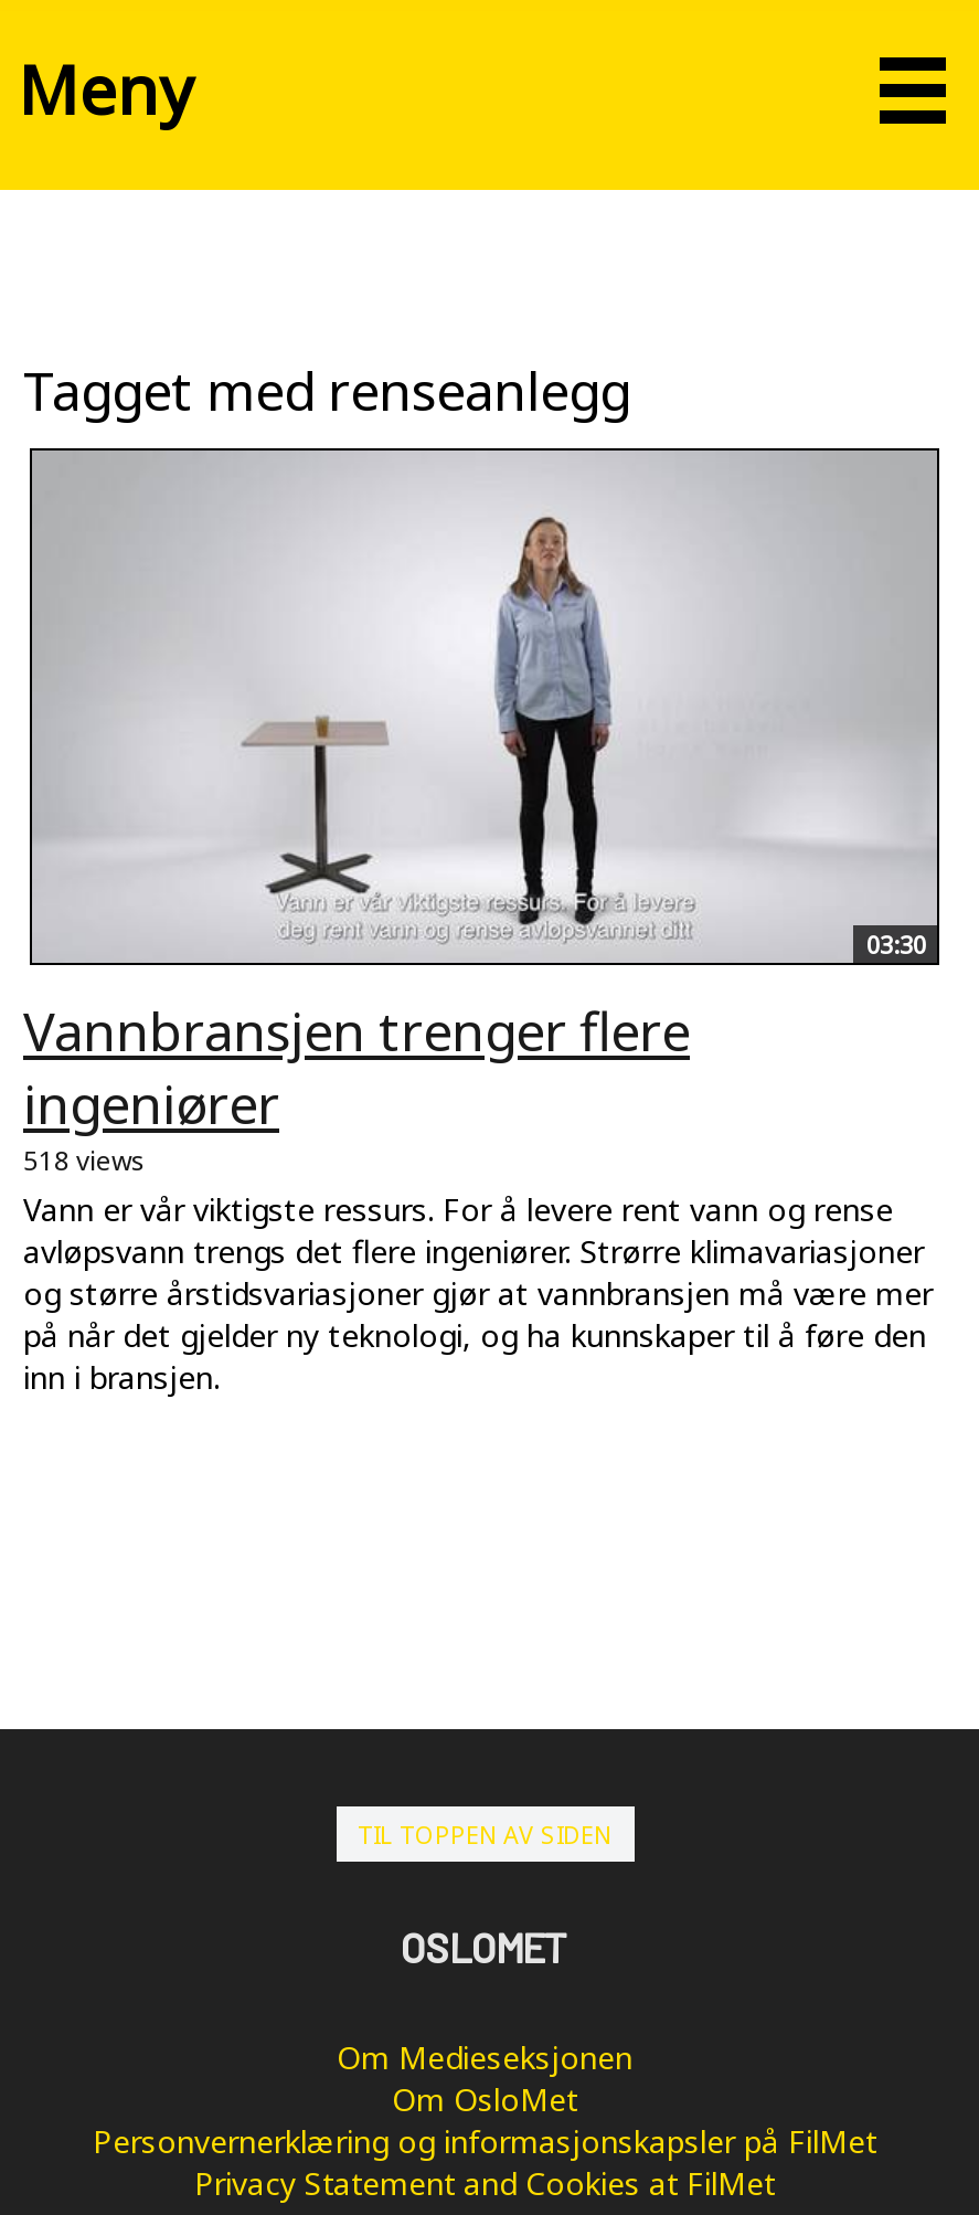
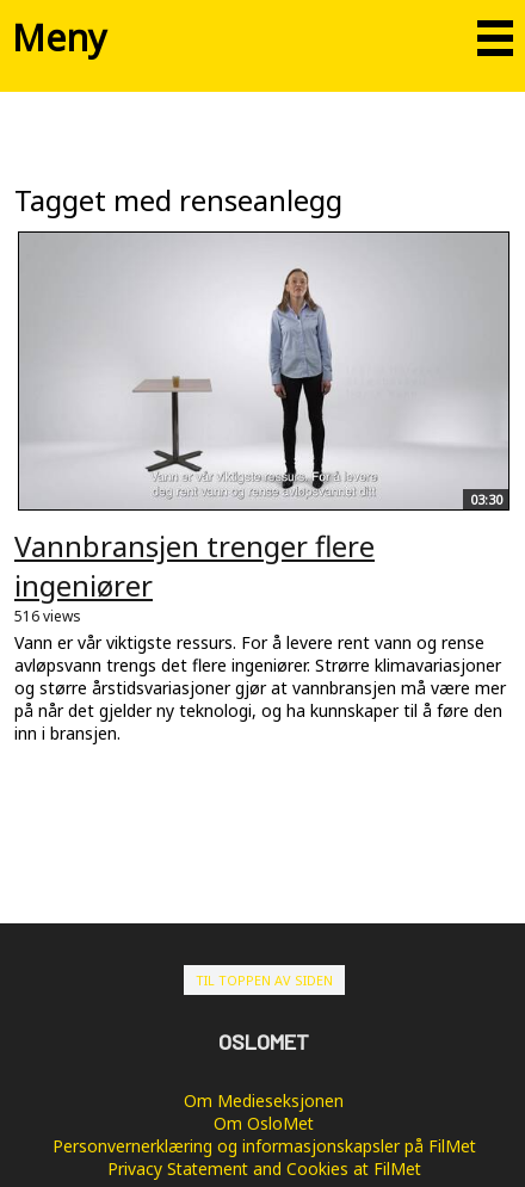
[23,1142,147,1180] 518 views -> [14,606,81,627] 516 views

